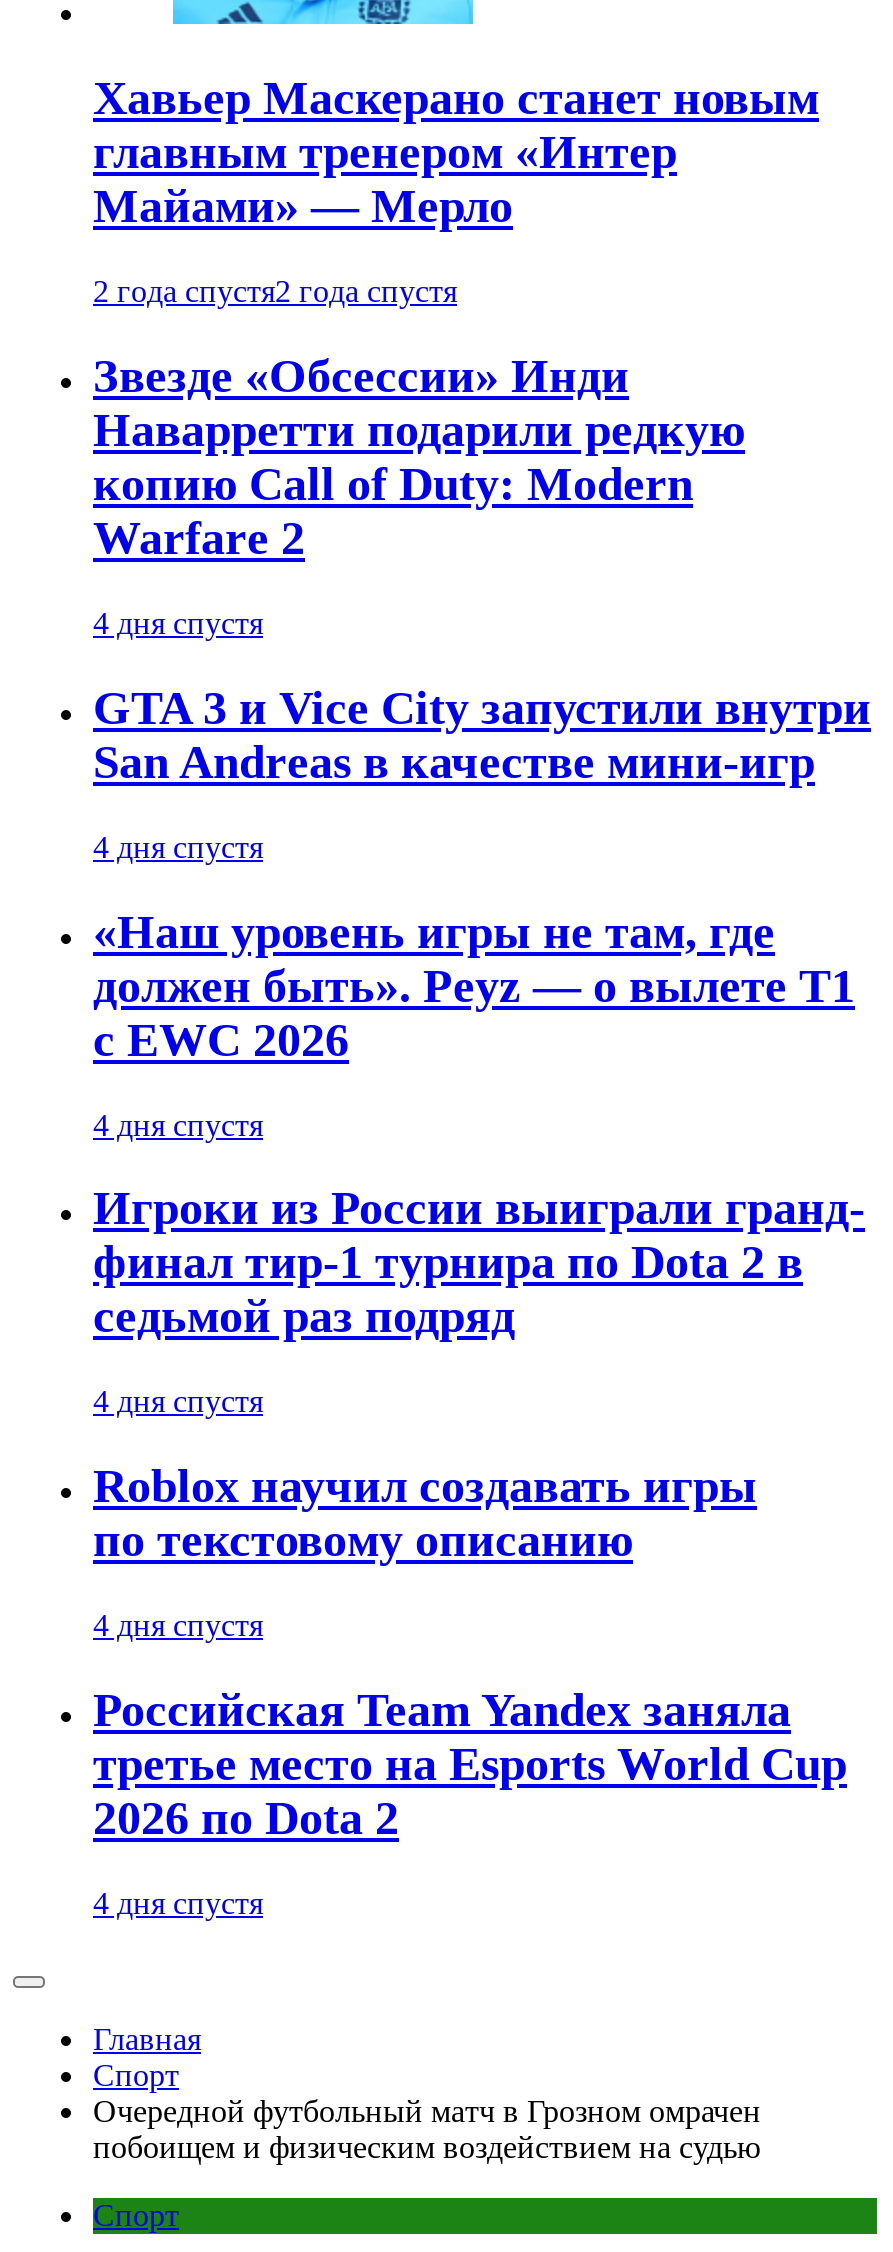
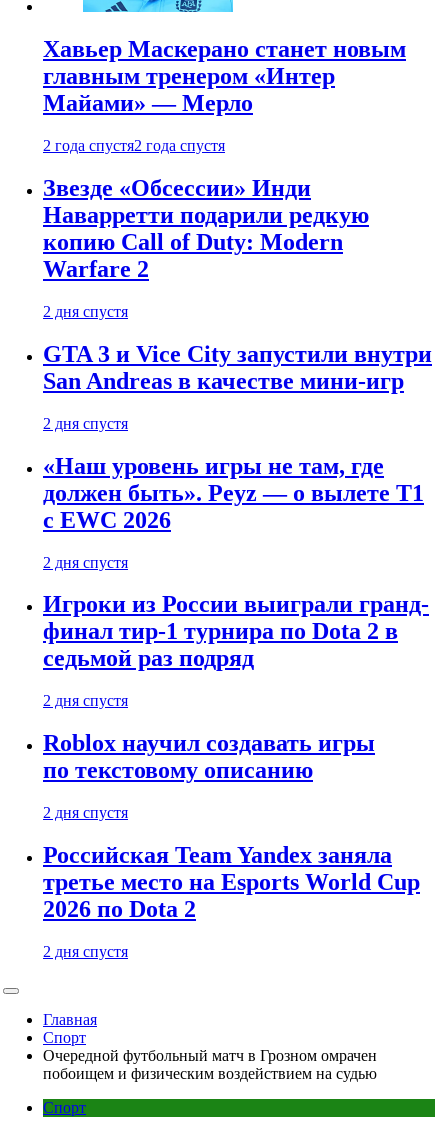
[93,606,263,640] 4 дня спустя -> [43,303,128,320] 2 дня спустя
[93,830,263,864] 4 дня спустя -> [43,415,128,432] 2 дня спустя
[93,1107,263,1141] 4 дня спустя -> [43,554,128,571] 2 дня спустя
[93,1385,263,1419] 4 дня спустя -> [43,692,128,709] 2 дня спустя
[93,1608,263,1642] 4 дня спустя -> [43,804,128,821] 2 дня спустя
[93,1886,263,1920] 4 дня спустя -> [43,943,128,960] 2 дня спустя

